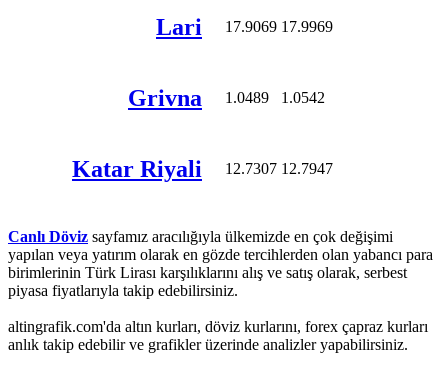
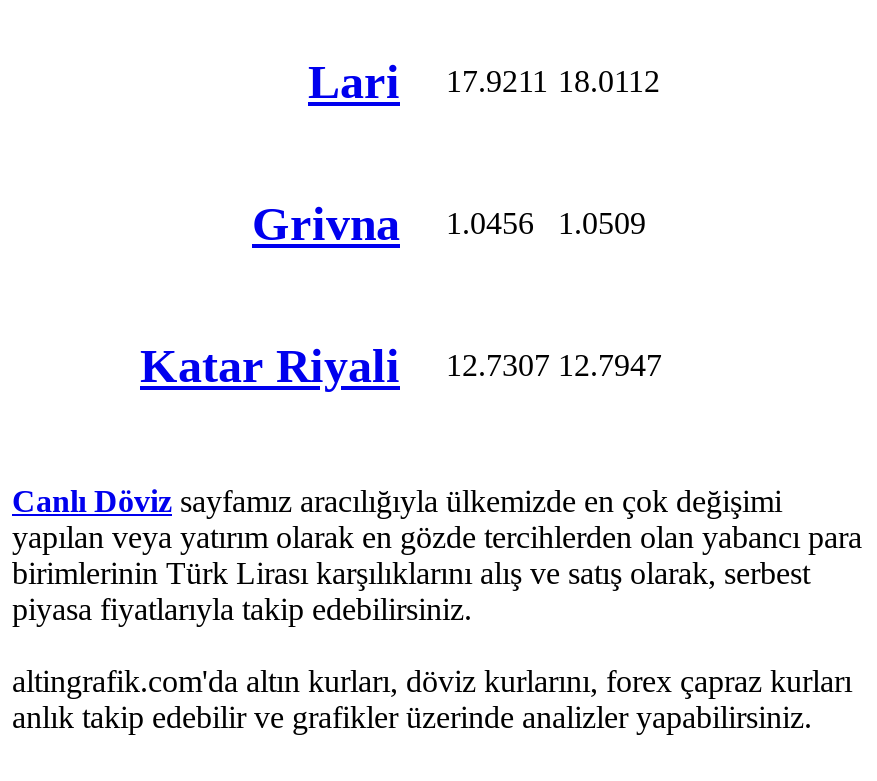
[156,14,333,40] Lari 17.9069 17.9969 -> [308,56,660,108] Lari 17.9211 18.0112
[225,89,269,106] 1.0489 -> [446,206,534,240] 1.0456
[281,89,325,106] 1.0542 -> [558,206,646,240] 1.0509

